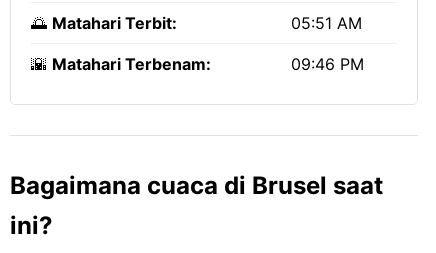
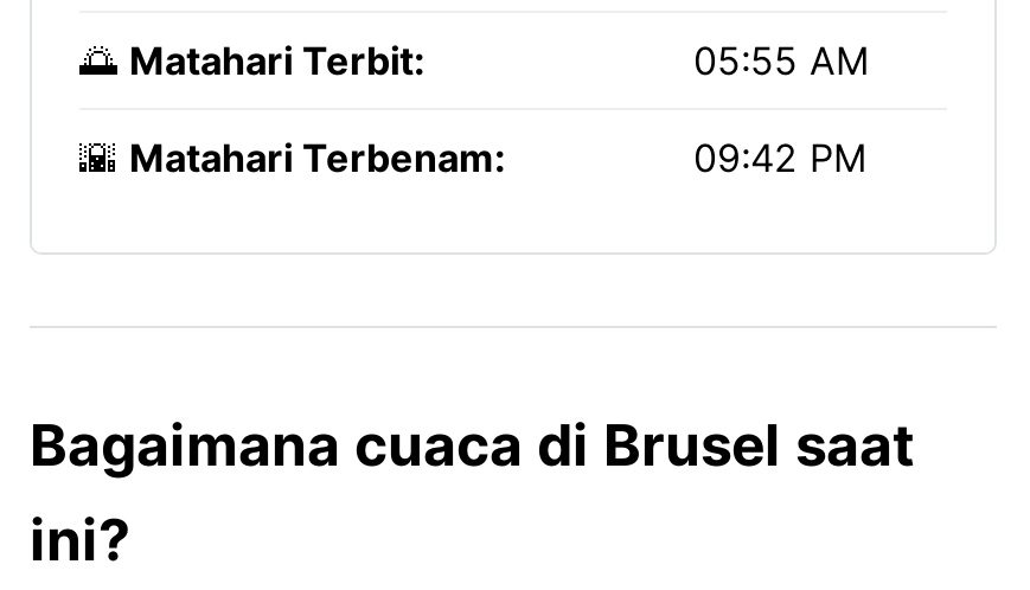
[291,13,362,33] 05:51 AM -> [693,37,869,84] 05:55 AM
[291,54,364,74] 09:46 PM -> [693,134,866,181] 09:42 PM

